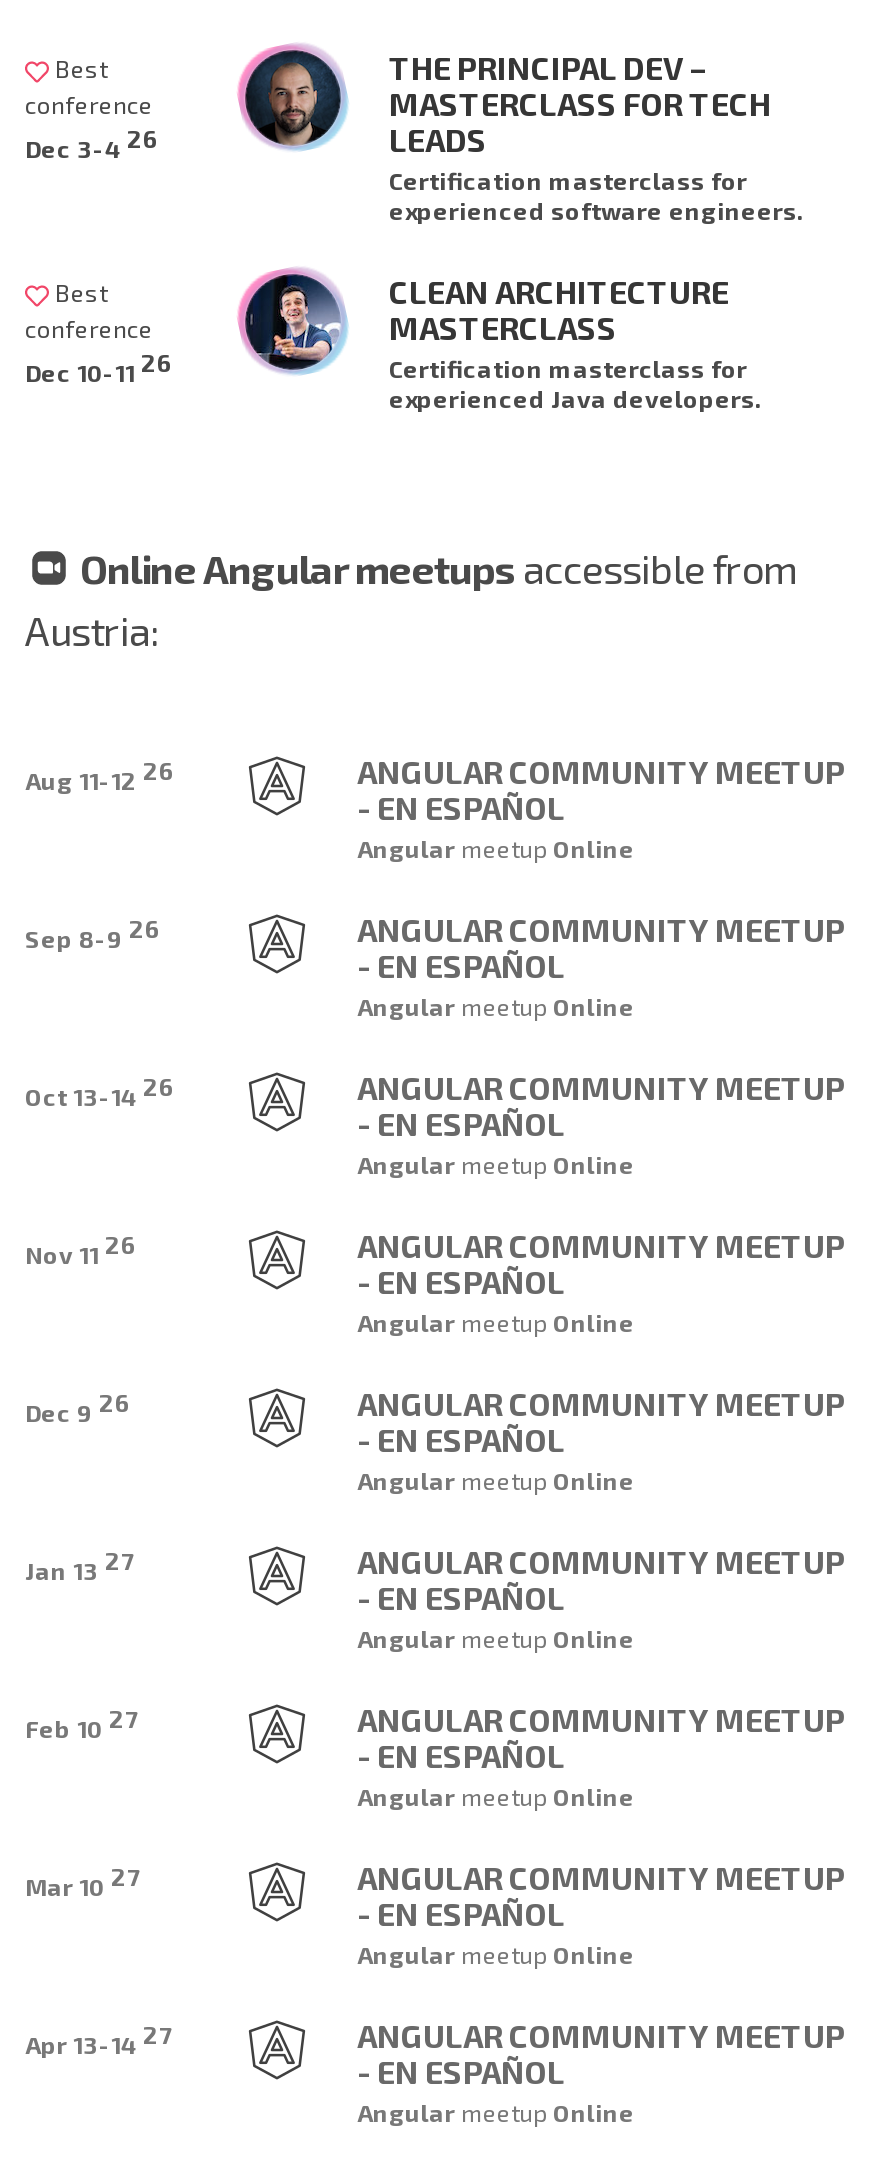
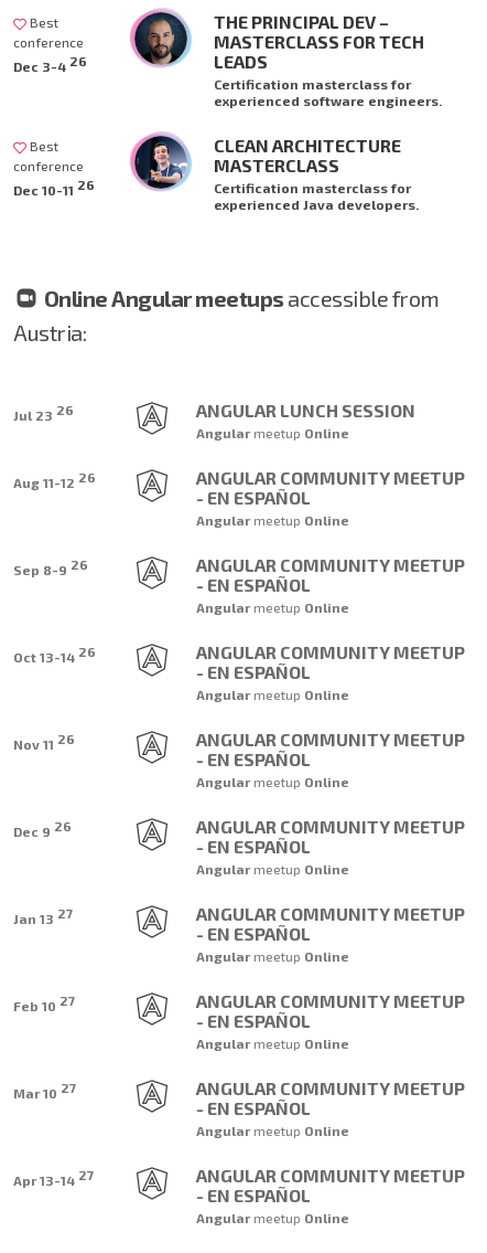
none -> [13,400,415,441] Jul 23 26 | ANGULAR LUNCH SESSION | Angular meetup Online

